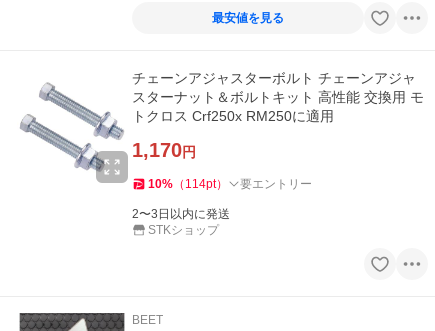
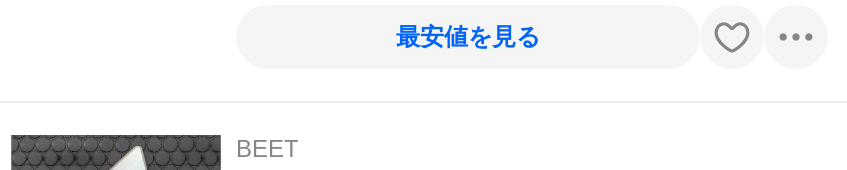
[20,70,424,237] [image] | チェーンアジャスターボルト チェーンアジャ | スターナット＆ボルトキット 高性能 交換用 モ | トクロス Crf250x RM250に適用 | 1,170円 | 10%（114pt） | 要エントリー | 2〜3日以内に発送 | STKショップ -> none

